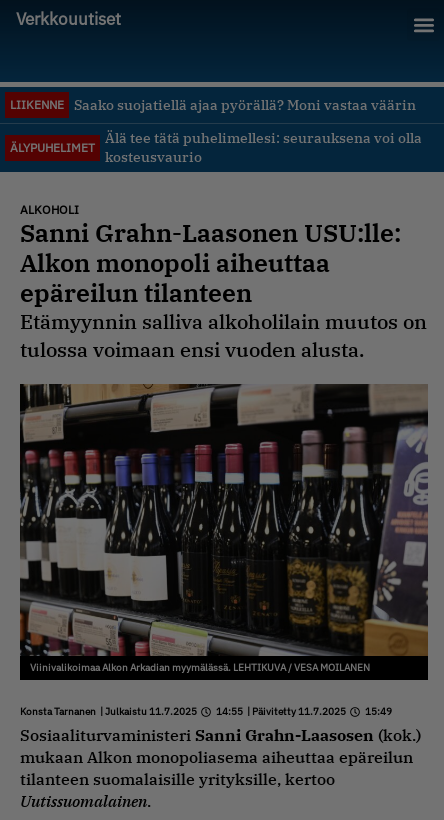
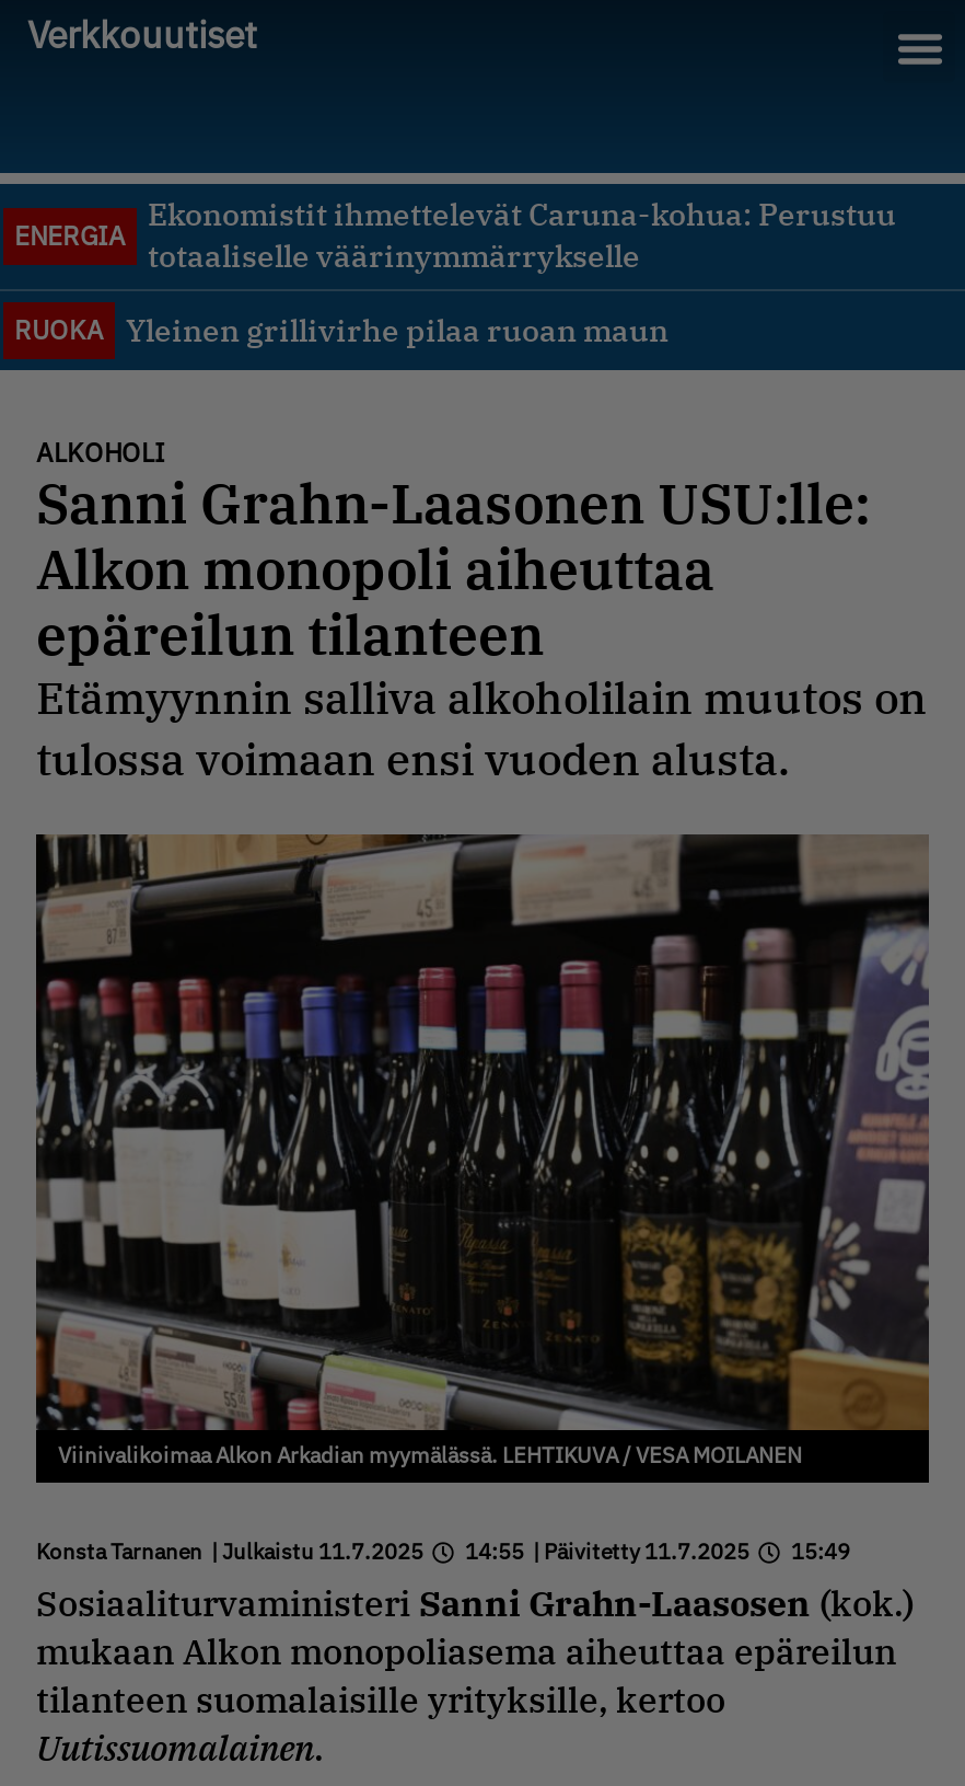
[10,95,416,113] LIIKENNE | Saako suojatiellä ajaa pyörällä? Moni vastaa väärin -> [14,219,126,252] ENERGIA
[105,129,422,166] Älä tee tätä puhelimellesi: seurauksena voi olla | kosteusvaurio -> [14,310,668,349] RUOKA | Yleinen grillivirhe pilaa ruoan maun
[10,140,95,155] ÄLYPUHELIMET -> [148,195,896,276] Ekonomistit ihmettelevät Caruna-kohua: Perustuu | totaaliselle väärinymmärrykselle

